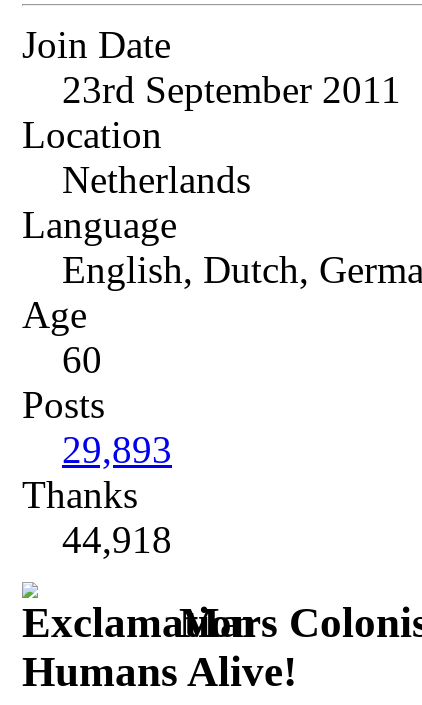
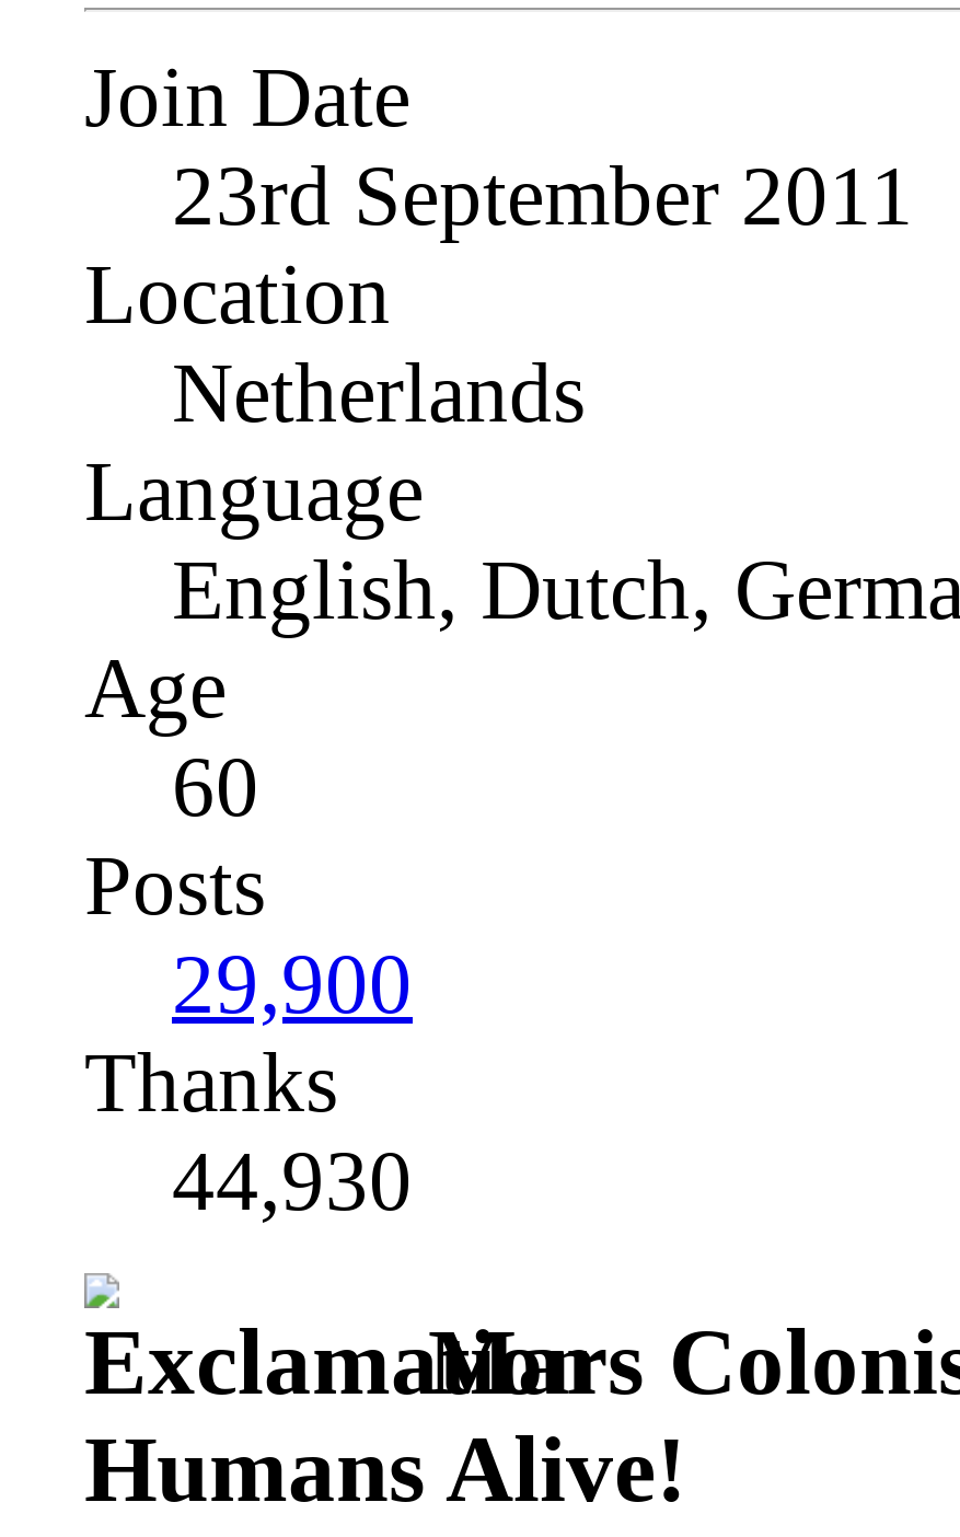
[62,428,172,471] 29,893 -> [172,936,413,1030] 29,900
[62,518,172,561] 44,918 -> [172,1133,413,1227] 44,930

